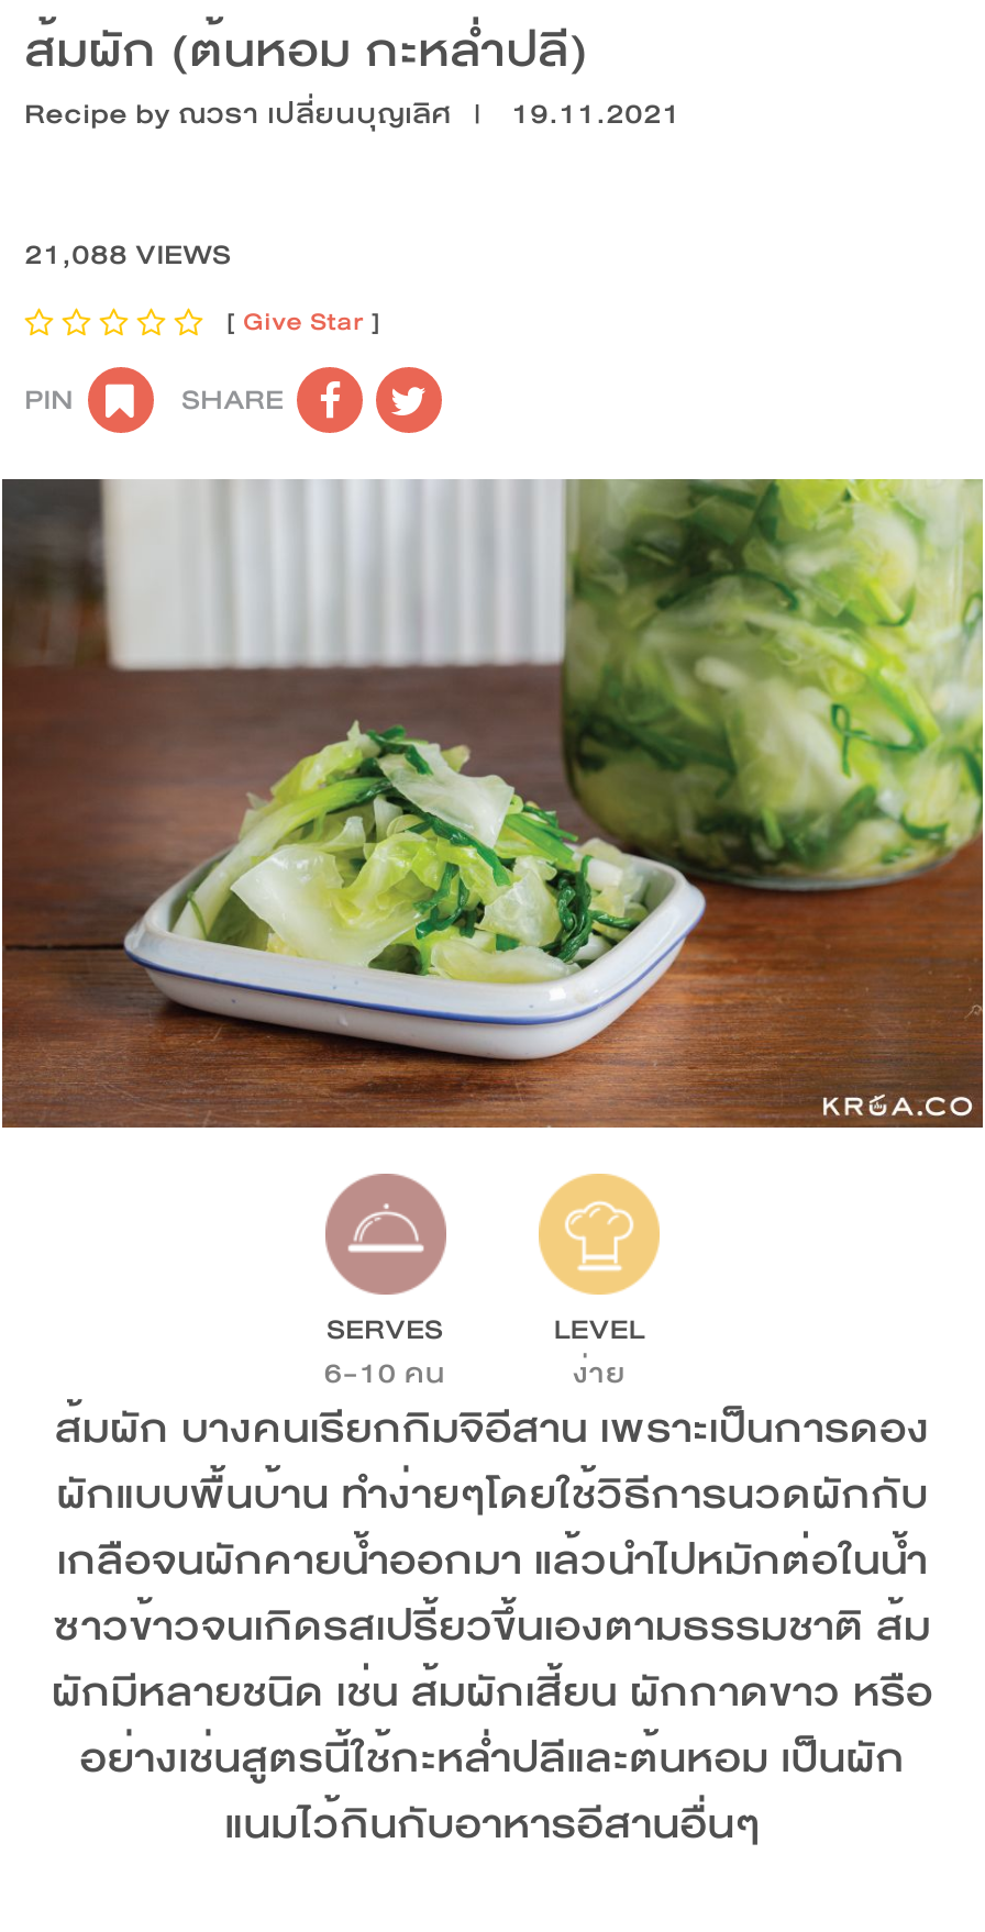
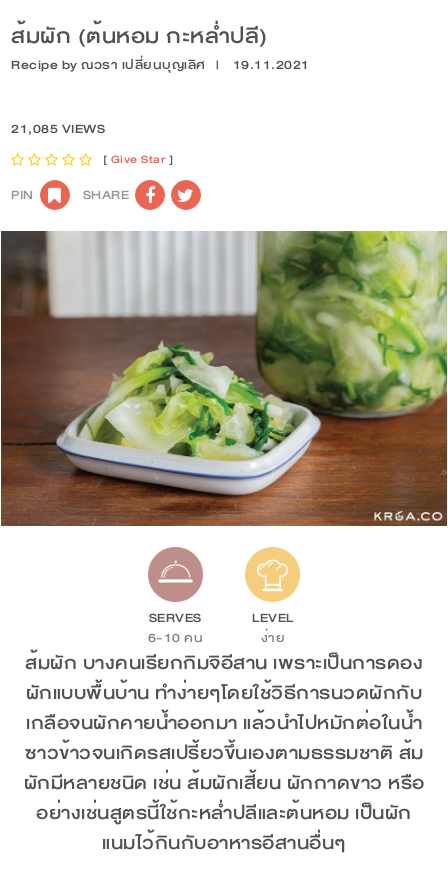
[25,231,231,279] 21,088 VIEWS -> [11,118,105,140] 21,085 VIEWS

